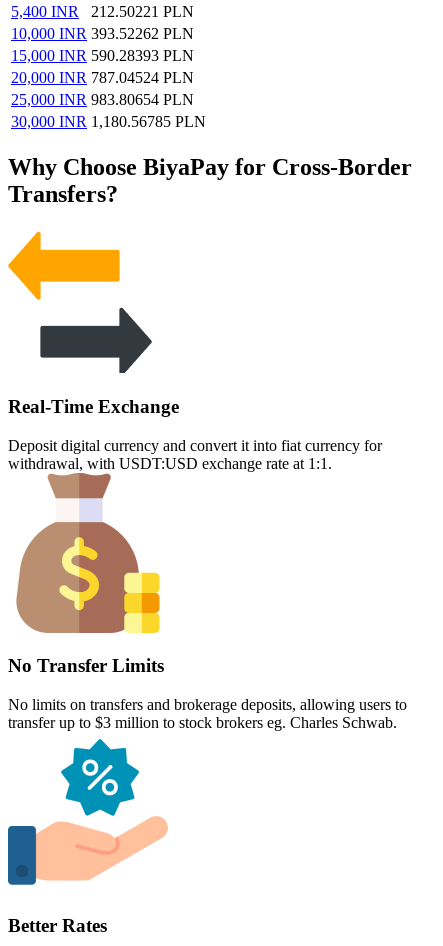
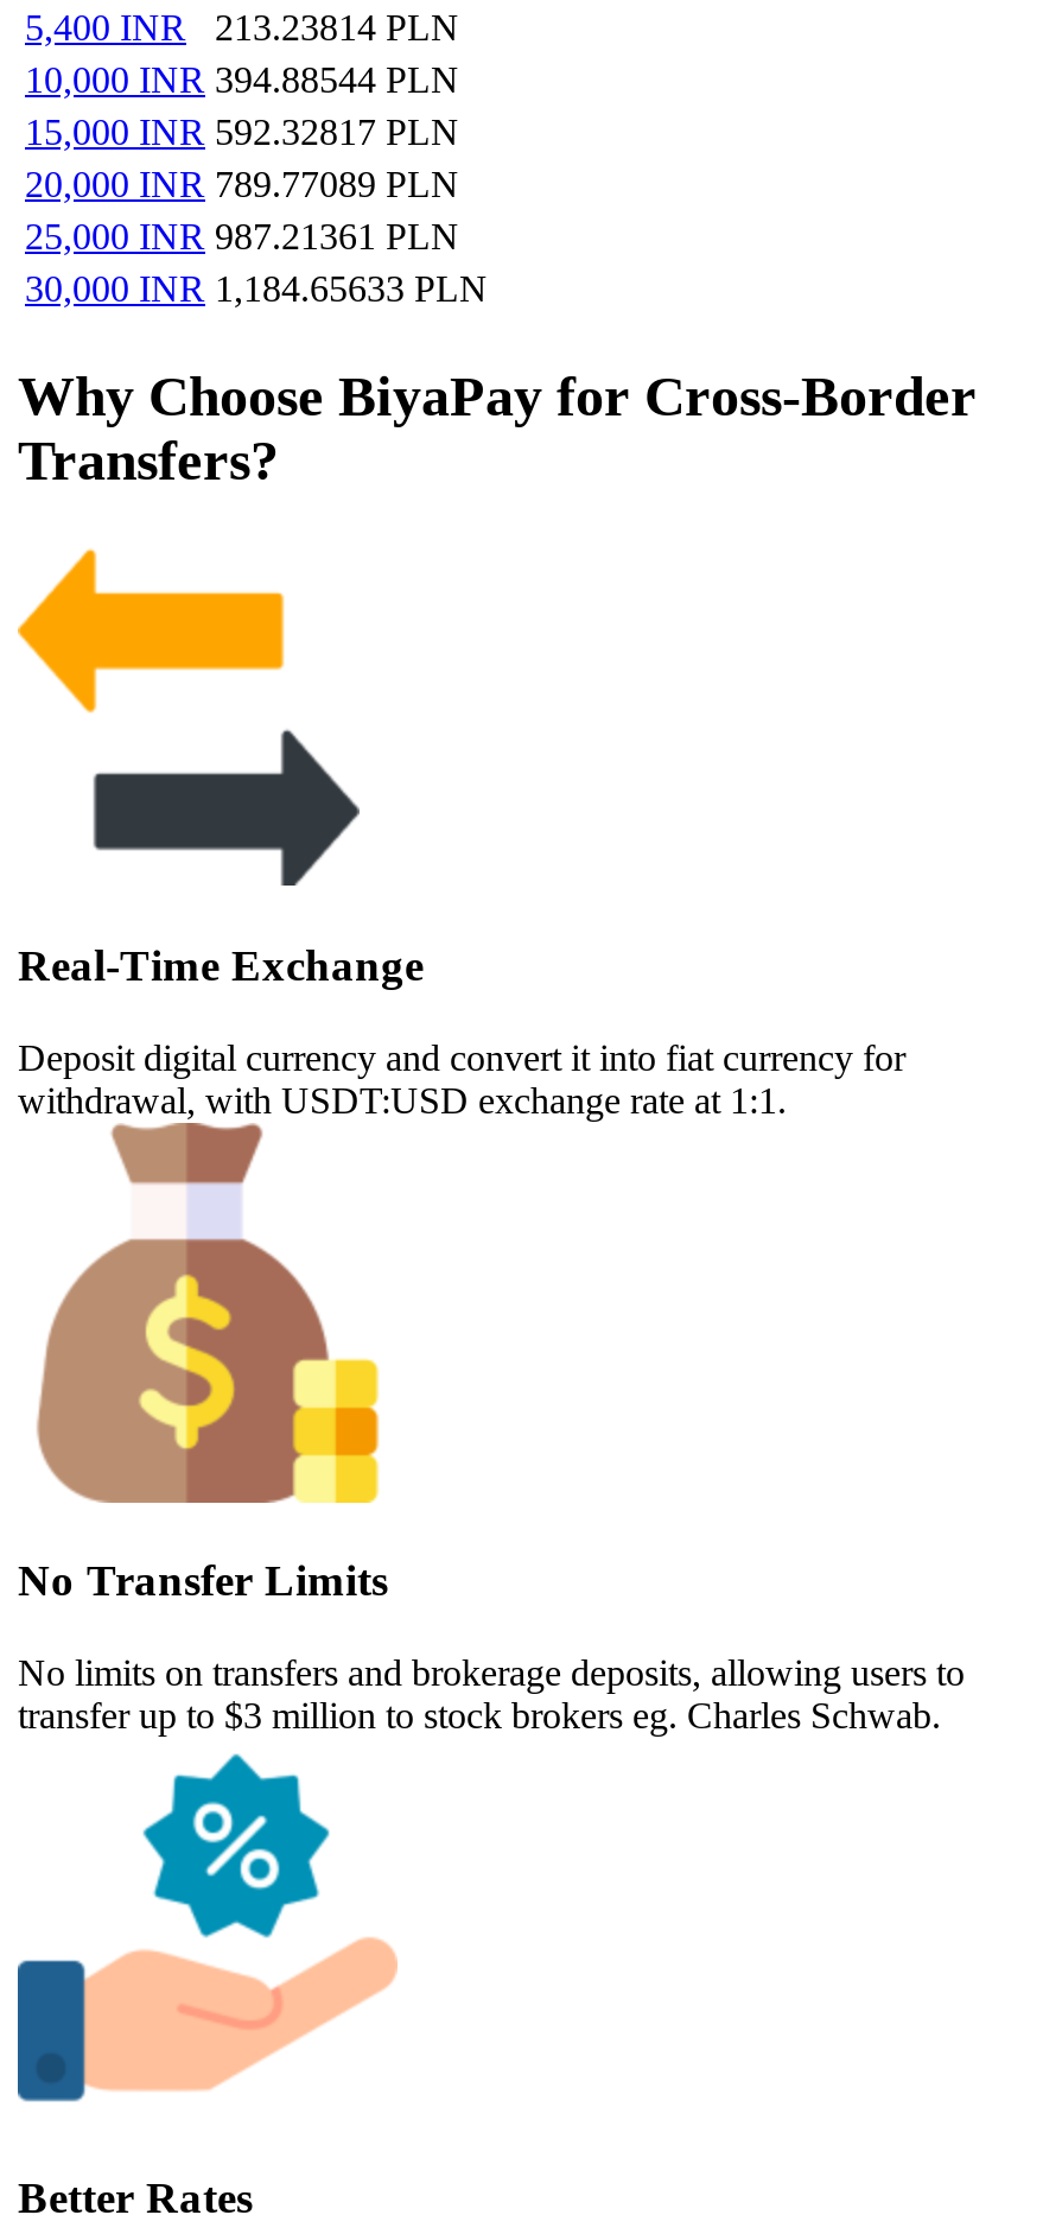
[11,3,194,20] 5,400 INR 212.50221 PLN -> [25,8,459,49] 5,400 INR 213.23814 PLN
[11,25,194,42] 10,000 INR 393.52262 PLN -> [25,61,459,101] 10,000 INR 394.88544 PLN
[11,47,194,64] 15,000 INR 590.28393 PLN -> [25,113,459,153] 15,000 INR 592.32817 PLN
[11,69,194,86] 20,000 INR 787.04524 PLN -> [25,165,459,205] 20,000 INR 789.77089 PLN
[11,91,194,108] 25,000 INR 983.80654 PLN -> [25,217,459,258] 25,000 INR 987.21361 PLN
[11,113,206,130] 30,000 INR 1,180.56785 PLN -> [25,269,488,310] 30,000 INR 1,184.65633 PLN

